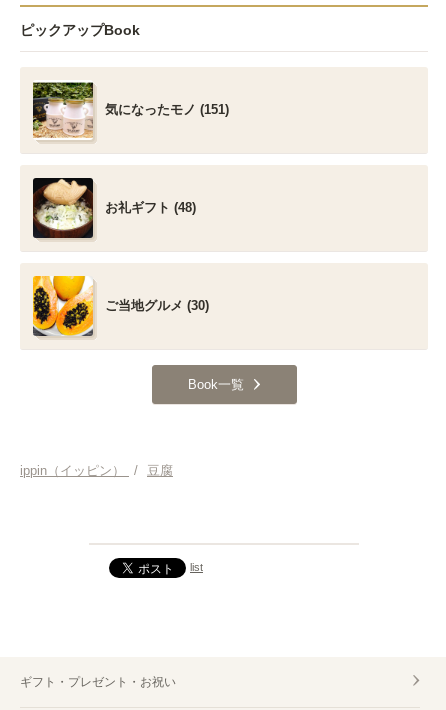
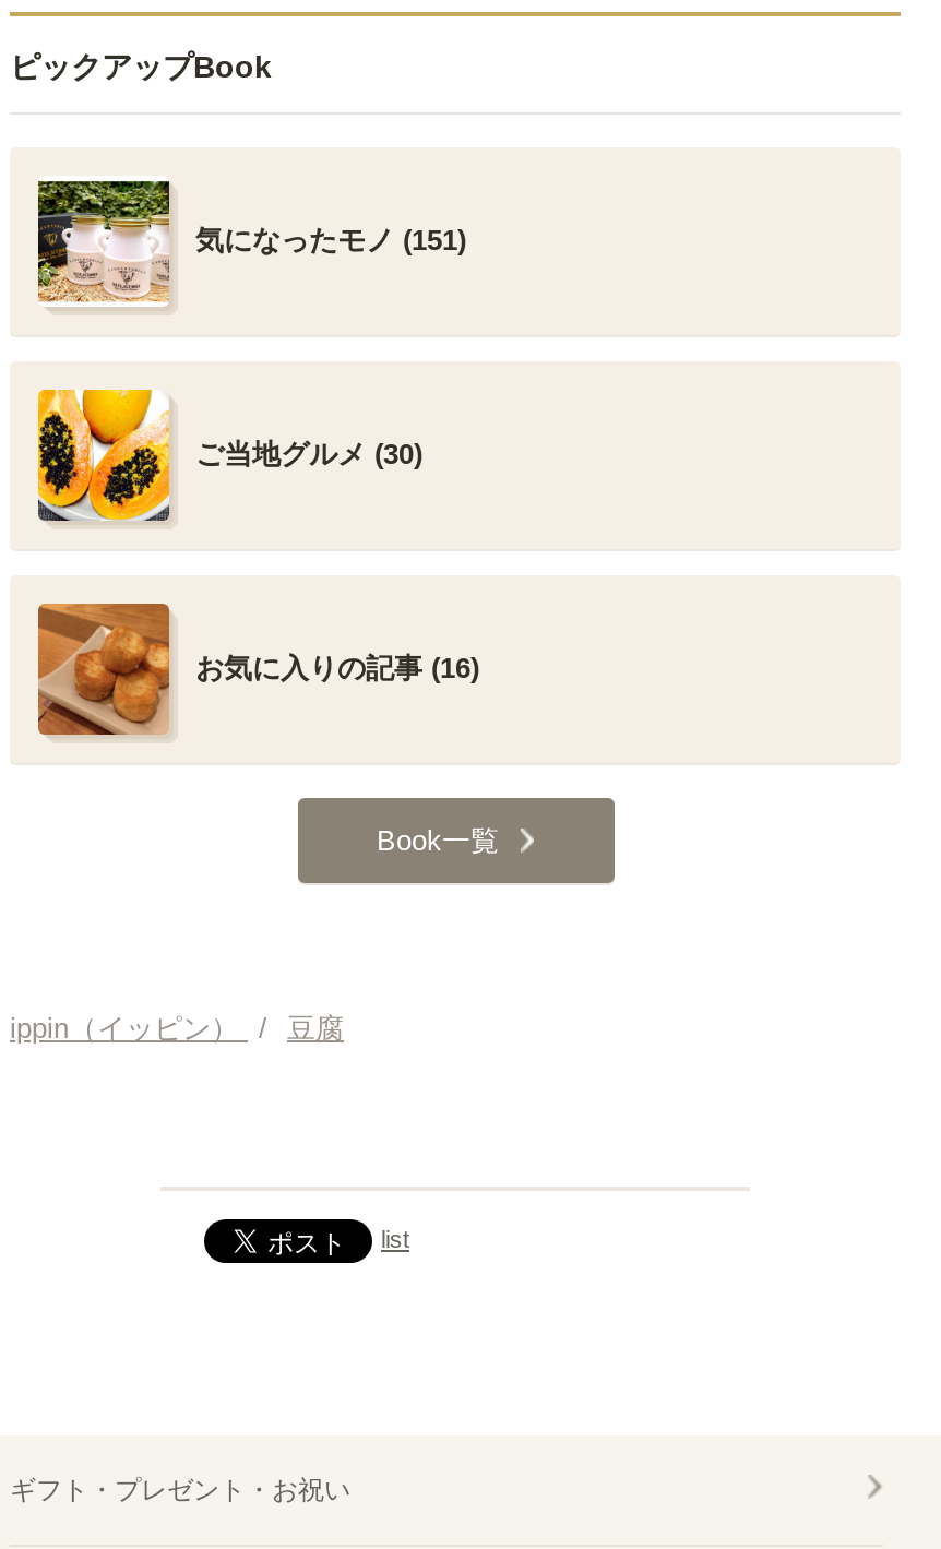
[32,177,196,239] [image] | お礼ギフト (48) -> none
moved [31,274,209,338] -> [34,385,422,525]: [image] | ご当地グルメ (30)
none -> [36,601,479,737] [image] | お気に入りの記事 (16)

